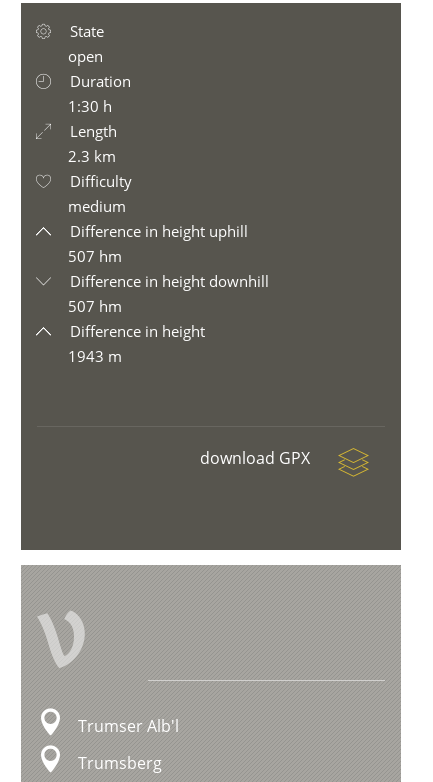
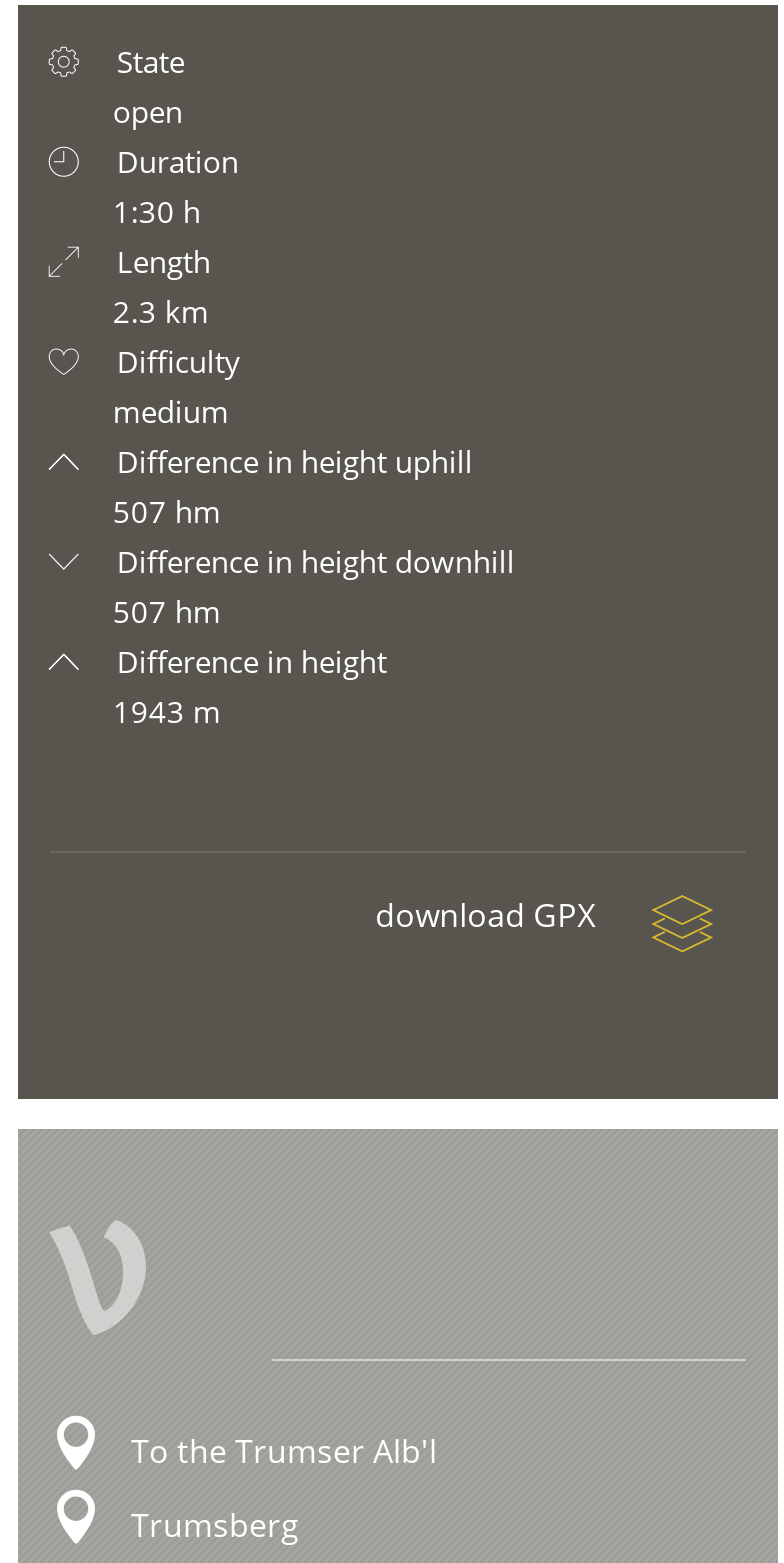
[77,715,178,737] Trumser Alb'l -> [131,1429,437,1473] To the Trumser Alb'l

